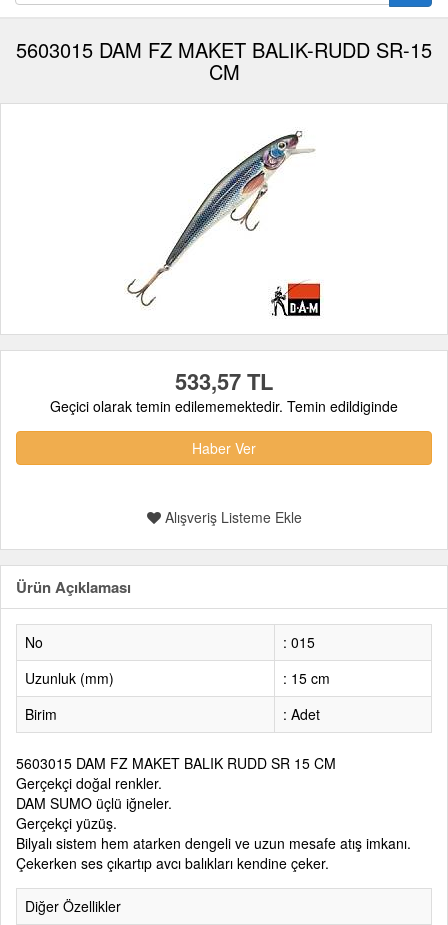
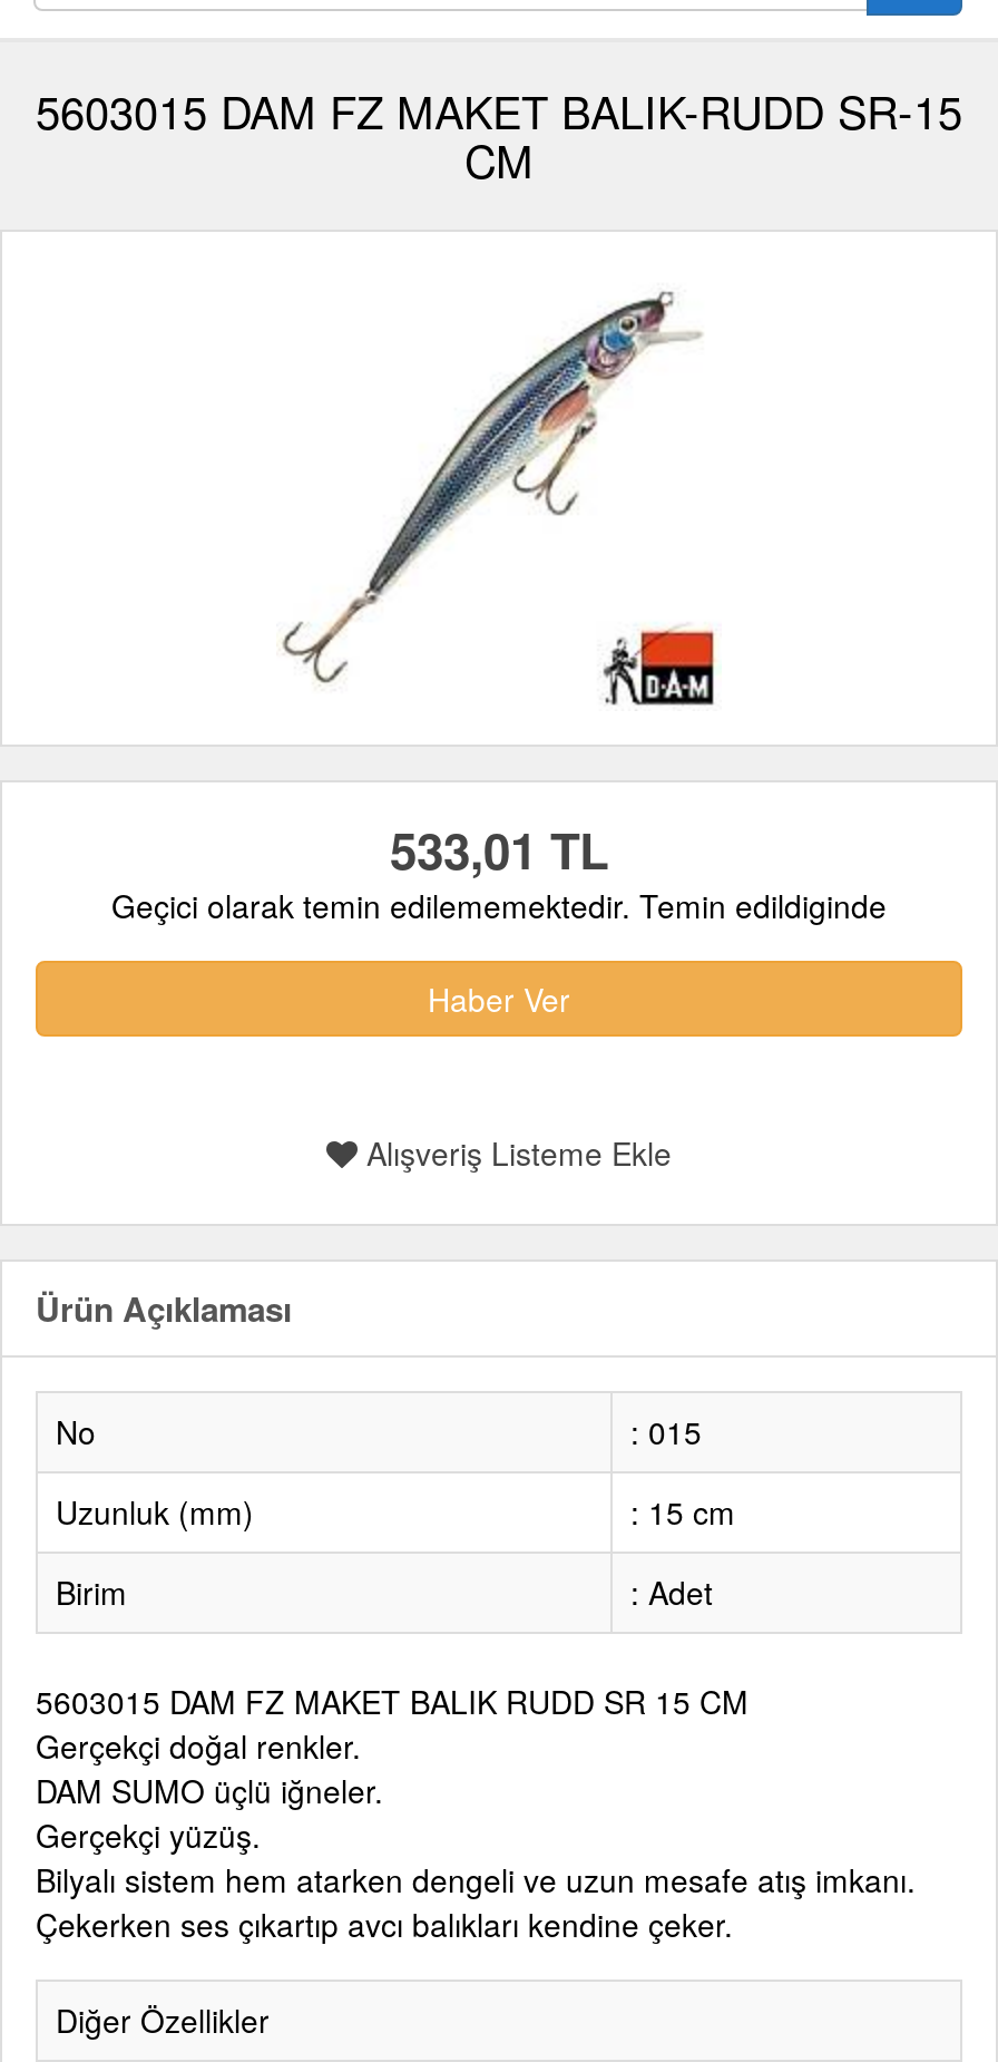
[175,365,273,397] 533,57 TL -> [390,814,608,885] 533,01 TL

